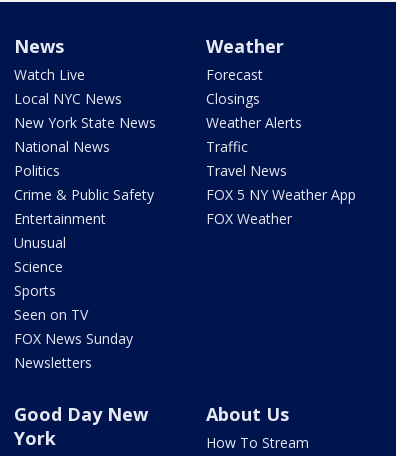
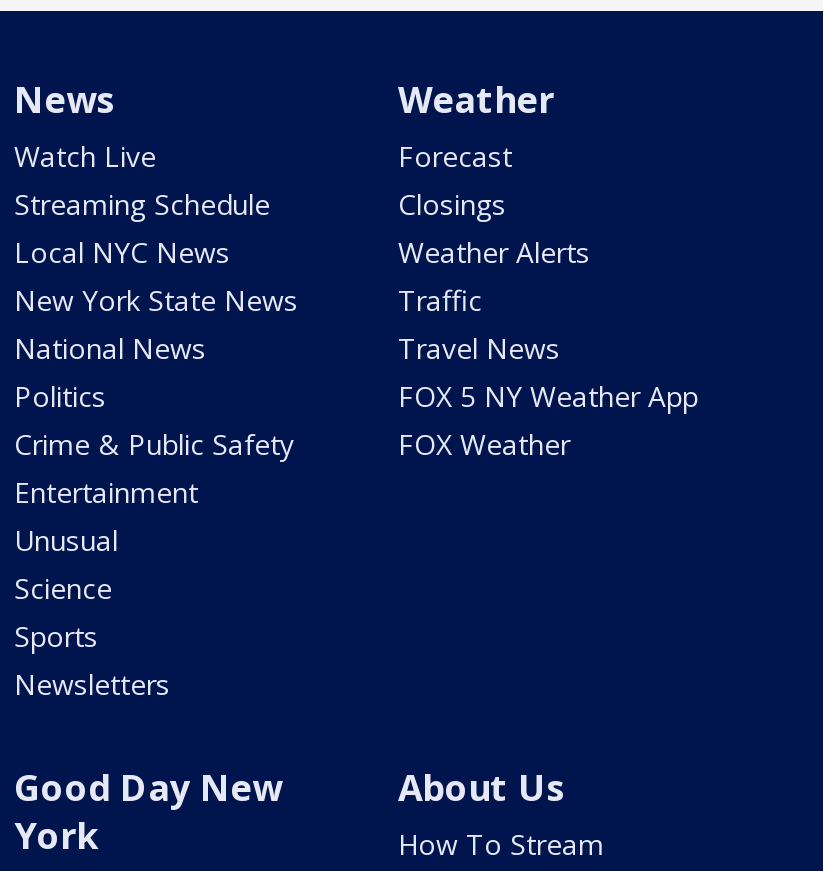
moved [14,89,156,300] -> [14,233,298,655]: Local NYC News | New York State News | National News | ... | Science | Sports
none -> [14,185,270,223] Streaming Schedule
[14,305,133,348] Seen on TV | FOX News Sunday -> none

